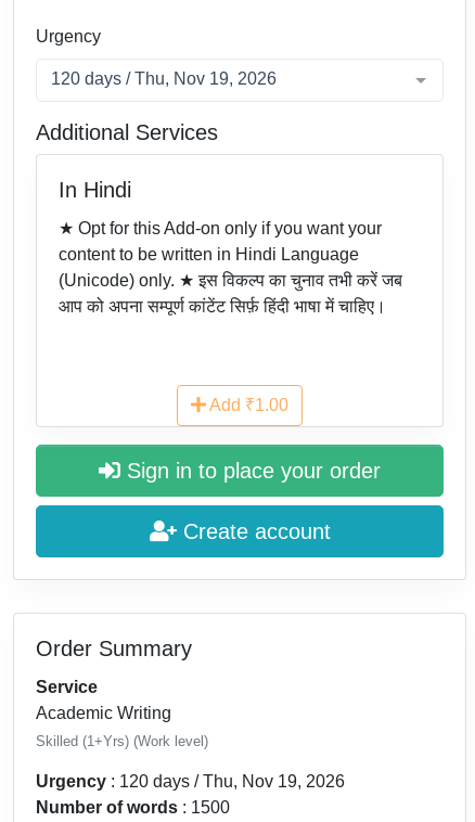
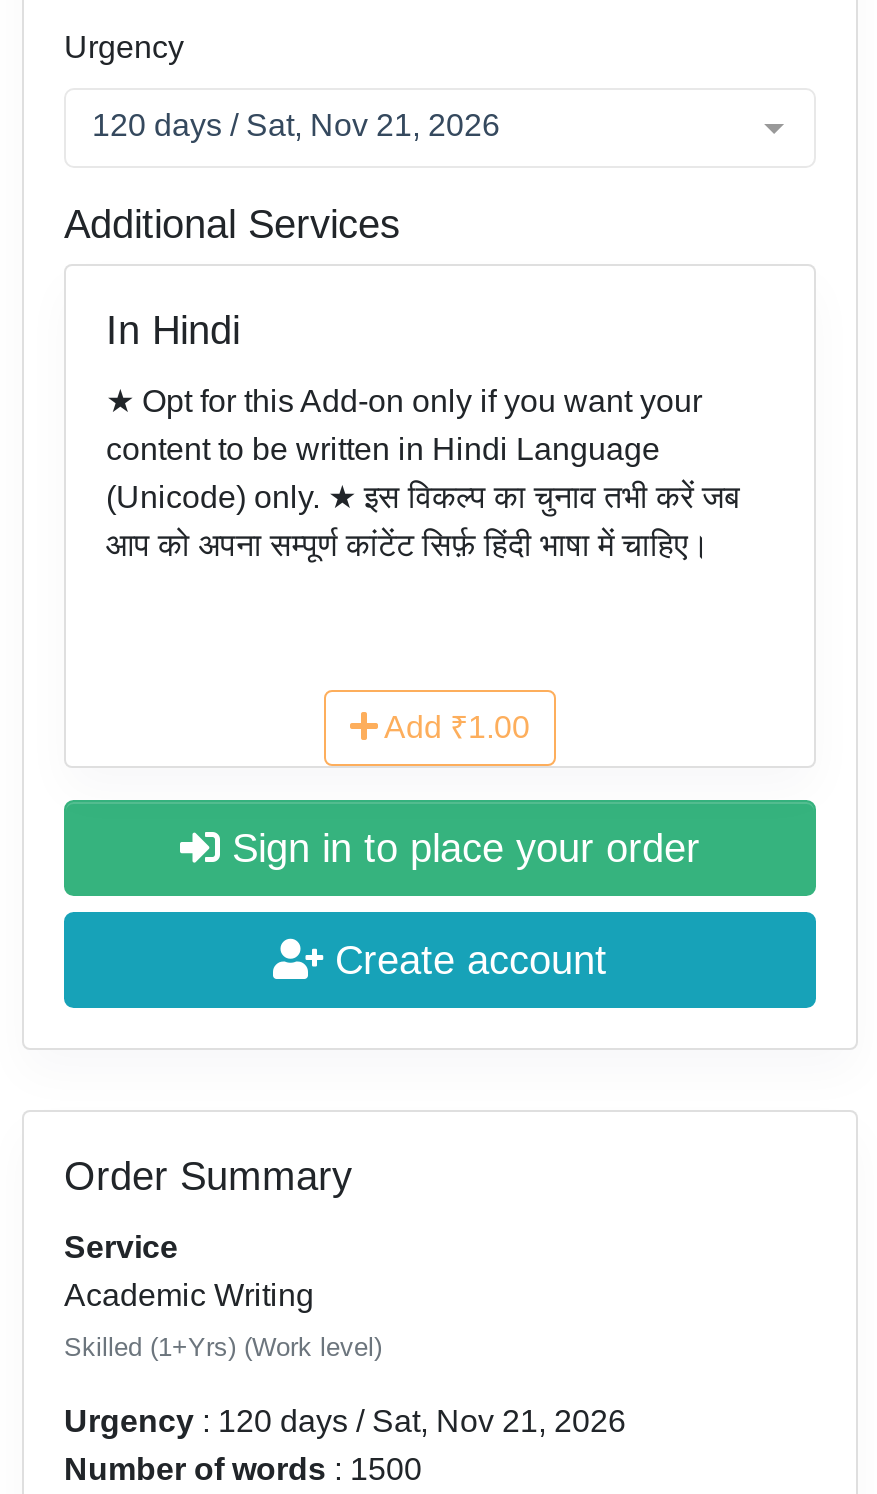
[51,69,277,88] 120 days / Thu, Nov 19, 2026 -> [92,108,500,142] 120 days / Sat, Nov 21, 2026
[36,772,345,790] Urgency: 120 days / Thu, Nov 19, 2026 -> [64,1404,626,1438] Urgency: 120 days / Sat, Nov 21, 2026

